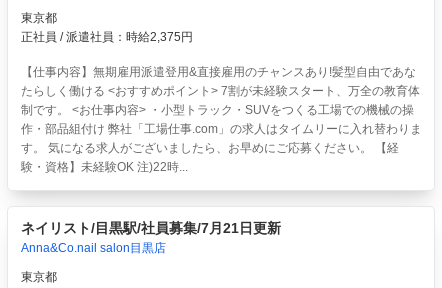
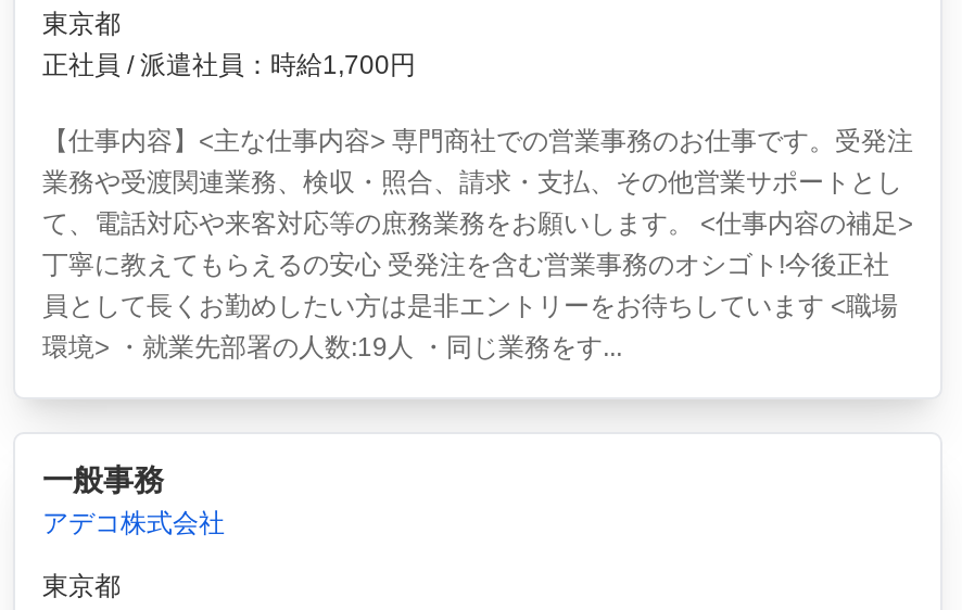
[20,30,192,44] 正社員 / 派遣社員：時給2,375円 -> [42,51,416,81] 正社員 / 派遣社員：時給1,700円
[20,65,421,174] 【仕事内容】無期雇用派遣登用&直接雇用のチャンスあり!髪型自由であな | たらしく働ける <おすすめポイント> 7割が未経験スタート、万全の教育体 | 制です。 <お仕事内容> ・小型トラック・SUVをつくる工場での機械の操 | 作・部品組付け 弊社「工場仕事.com」の求人はタイムリーに入れ替わりま | す。 気になる求人がございましたら、お早めにご応募ください。 【経 | 験・資格】未経験OK 注)22時... -> [42,127,913,363] 【仕事内容】<主な仕事内容> 専門商社での営業事務のお仕事です。受発注 | 業務や受渡関連業務、検収・照合、請求・支払、その他営業サポートとし | て、電話対応や来客対応等の庶務業務をお願いします。 <仕事内容の補足> | 丁寧に教えてもらえるの安心 受発注を含む営業事務のオシゴト!今後正社 | 員として長くお勤めしたい方は是非エントリーをお待ちしています <職場 | 環境> ・就業先部署の人数:19人 ・同じ業務をす...
[20,220,280,255] ネイリスト/目黒駅/社員募集/7月21日更新 | Anna&Co.nail salon目黒店 -> [42,463,225,539] 一般事務 | アデコ株式会社

